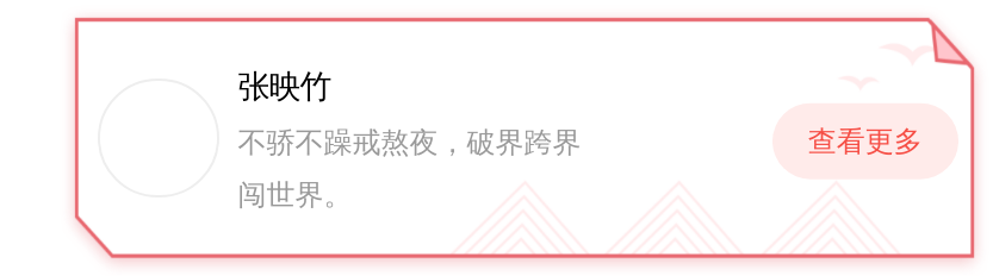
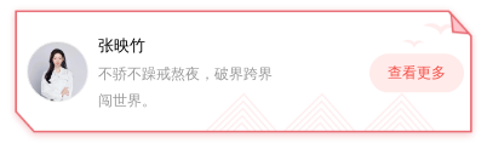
none -> [27,41,87,102] [image]

